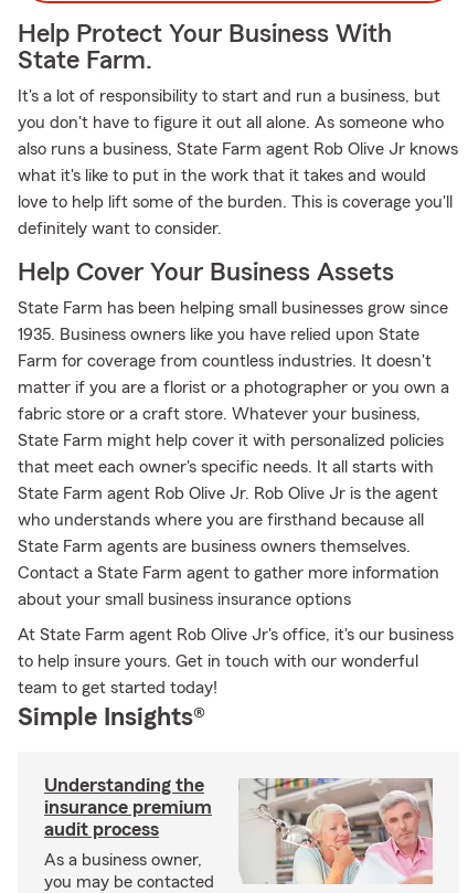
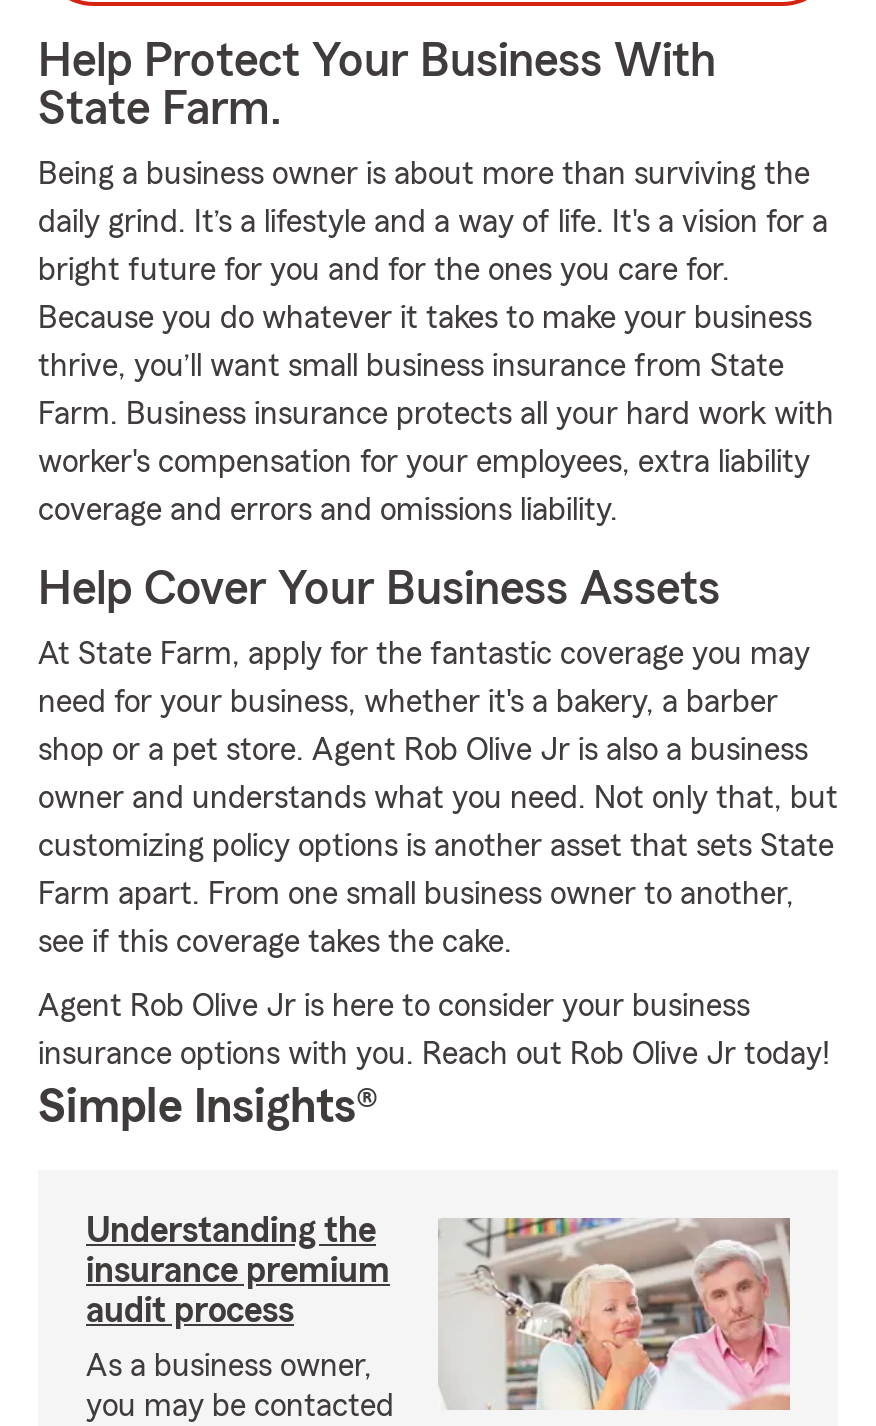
[18,87,458,237] It's a lot of responsibility to start and run a business, but | you don't have to figure it out all alone. As someone who | also runs a business, State Farm agent Rob Olive Jr knows | what it's like to put in the work that it takes and would | love to help lift some of the burden. This is coverage you'll | definitely want to consider. -> [38,158,834,526] Being a business owner is about more than surviving the | daily grind. It’s a lifestyle and a way of life. It's a vision for a | bright future for you and for the ones you care for. | Because you do whatever it takes to make your business | thrive, you’ll want small business insurance from State | Farm. Business insurance protects all your hard work with | worker's compensation for your employees, extra liability | coverage and errors and omissions liability.
moved [18,259,394,286] -> [38,566,720,614]: Help Cover Your Business Assets
[18,299,454,697] State Farm has been helping small businesses grow since | 1935. Business owners like you have relied upon State | Farm for coverage from countless industries. It doesn't | matter if you are a florist or a photographer or you own a | fabric store or a craft store. Whatever your business, | State Farm might help cover it with personalized policies | that meet each owner's specific needs. It all starts with | State Farm agent Rob Olive Jr. Rob Olive Jr is the agent | who understands where you are firsthand because all | State Farm agents are business owners themselves. | Contact a State Farm agent to gather more information | about your small business insurance options | At State Farm agent Rob Olive Jr's office, it's our business | to help insure yours. Get in touch with our wonderful | team to get started today! -> [38,638,838,1070] At State Farm, apply for the fantastic coverage you may | need for your business, whether it's a bakery, a barber | shop or a pet store. Agent Rob Olive Jr is also a business | owner and understands what you need. Not only that, but | customizing policy options is another asset that sets State | Farm apart. From one small business owner to another, | see if this coverage takes the cake. | Agent Rob Olive Jr is here to consider your business | insurance options with you. Reach out Rob Olive Jr today!

